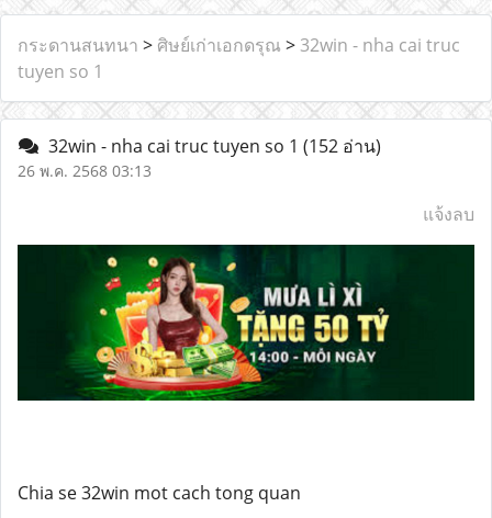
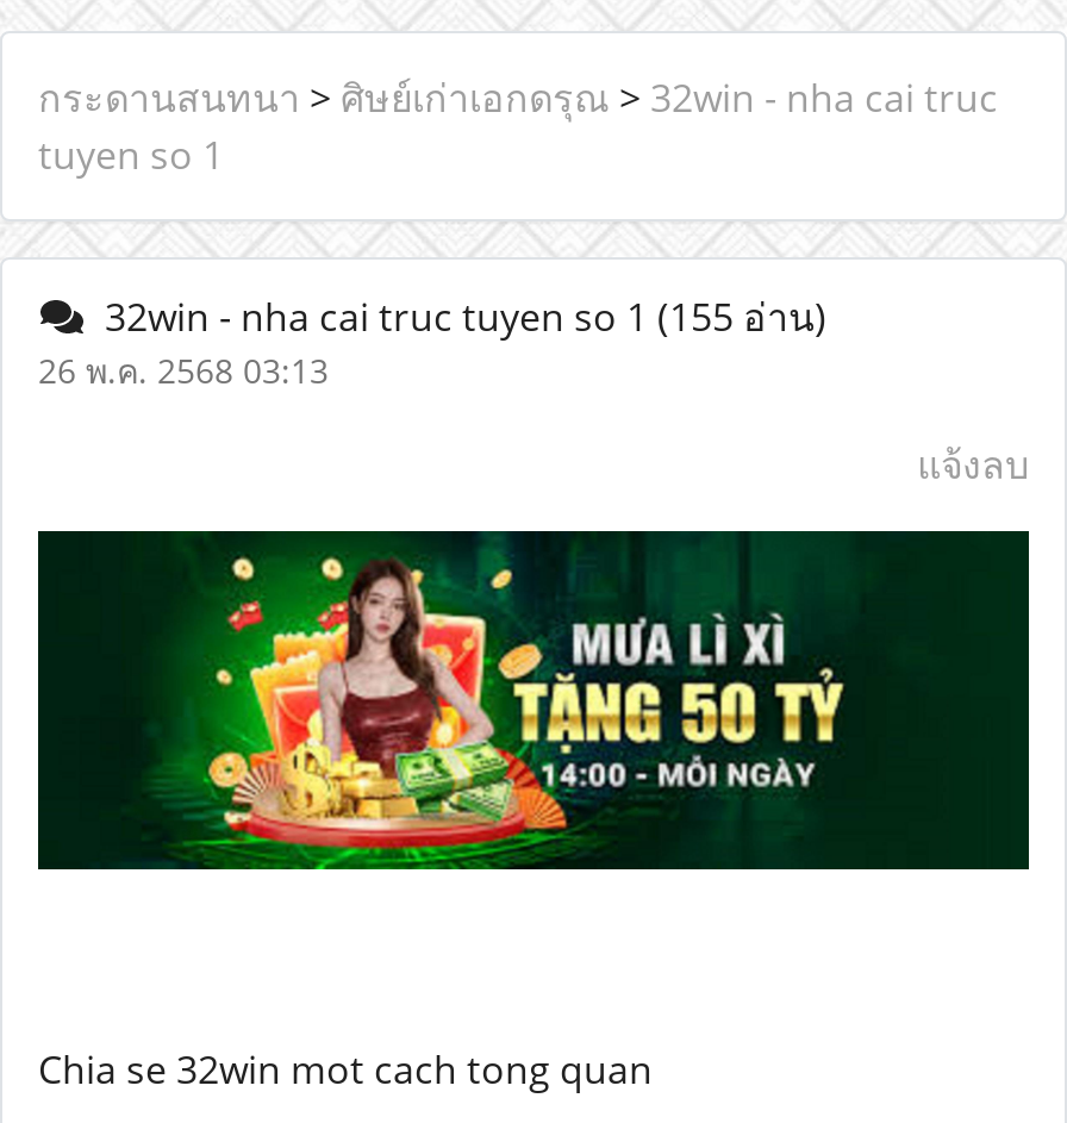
[40,134,381,158] 32win - nha cai truc tuyen so 1 (152 อ่าน) -> [86,291,826,343] 32win - nha cai truc tuyen so 1 (155 อ่าน)

